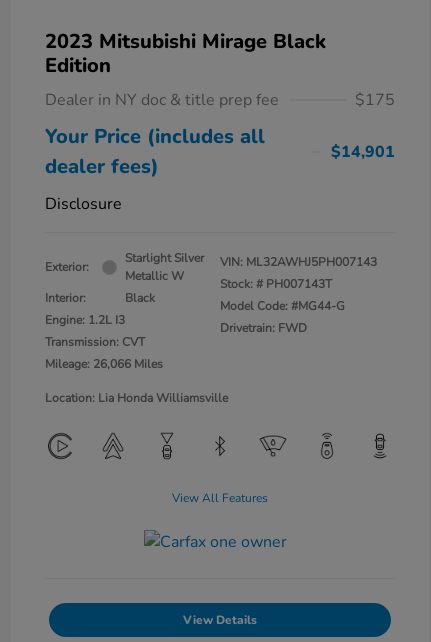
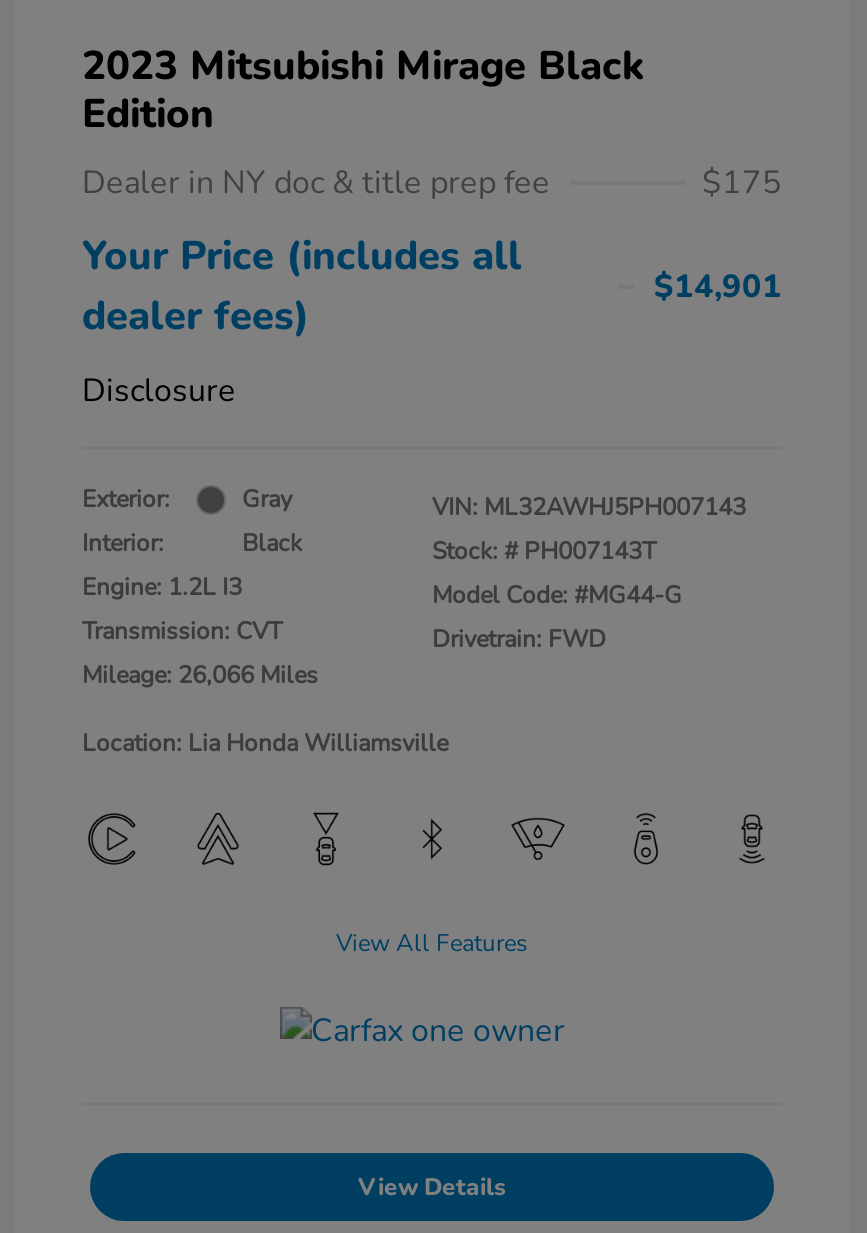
[125,250,204,284] Starlight Silver | Metallic W -> [242,483,292,515] Gray

